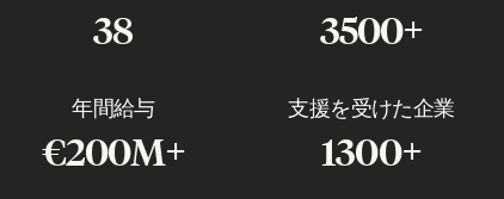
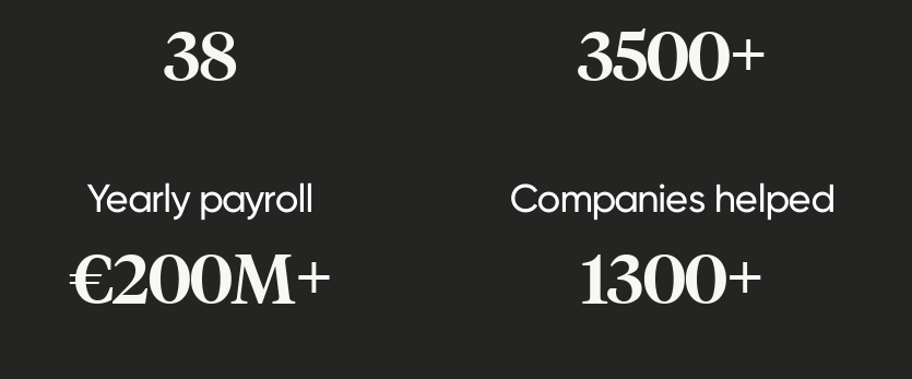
[72,95,155,120] 年間給与 -> [87,175,313,221] Yearly payroll
[288,95,455,120] 支援を受けた企業 -> [510,175,834,221] Companies helped

